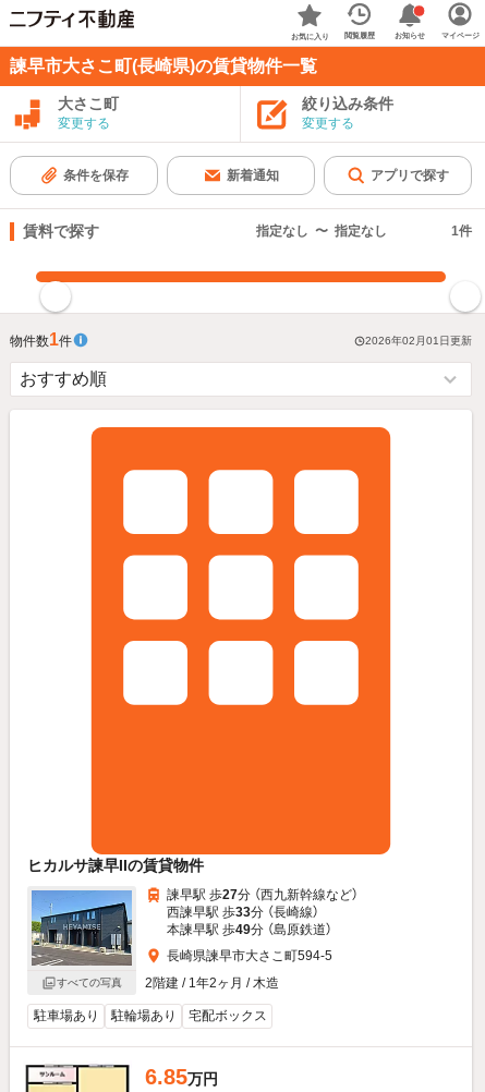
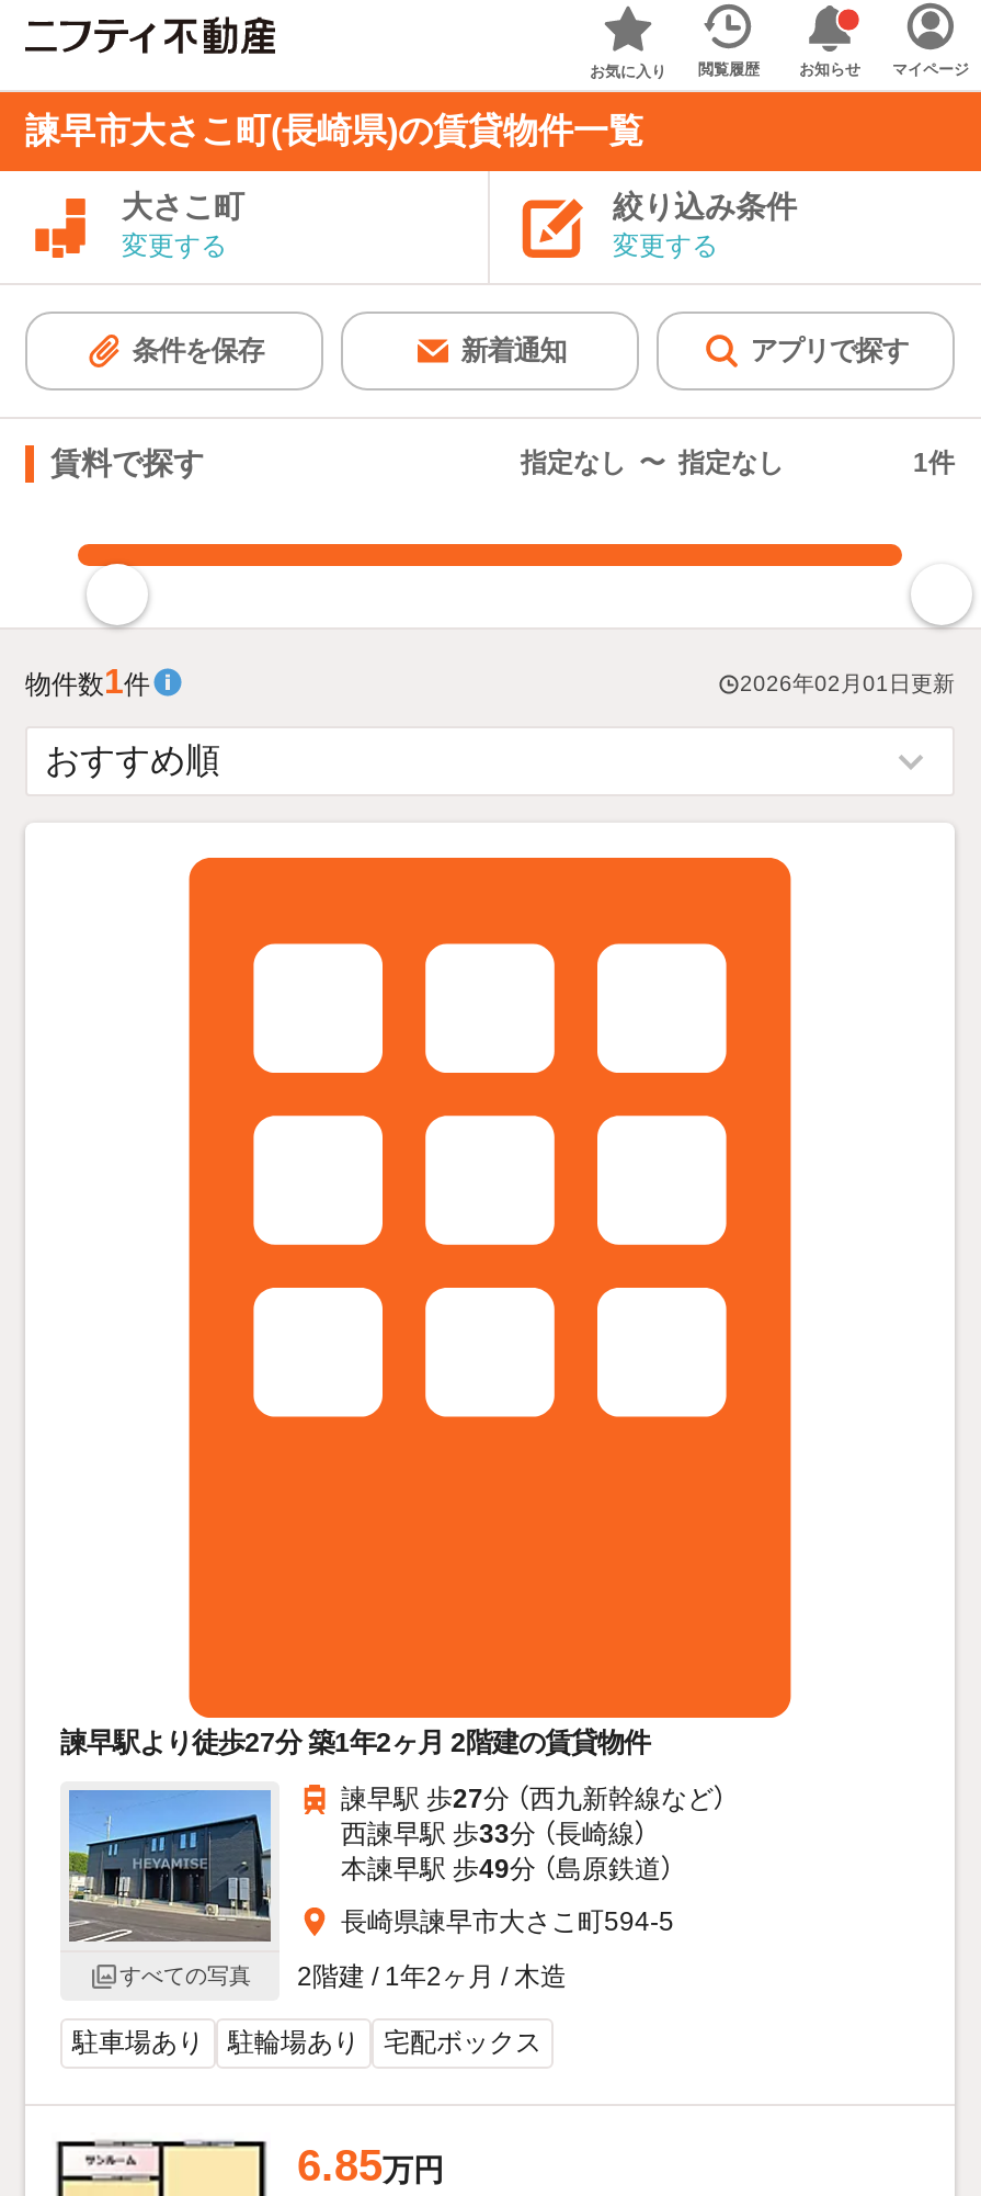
[27,857,204,874] ヒカルサ諫早IIの賃貸物件 -> [60,1727,650,1758] 諫早駅より徒歩27分 築1年2ヶ月 2階建の賃貸物件

